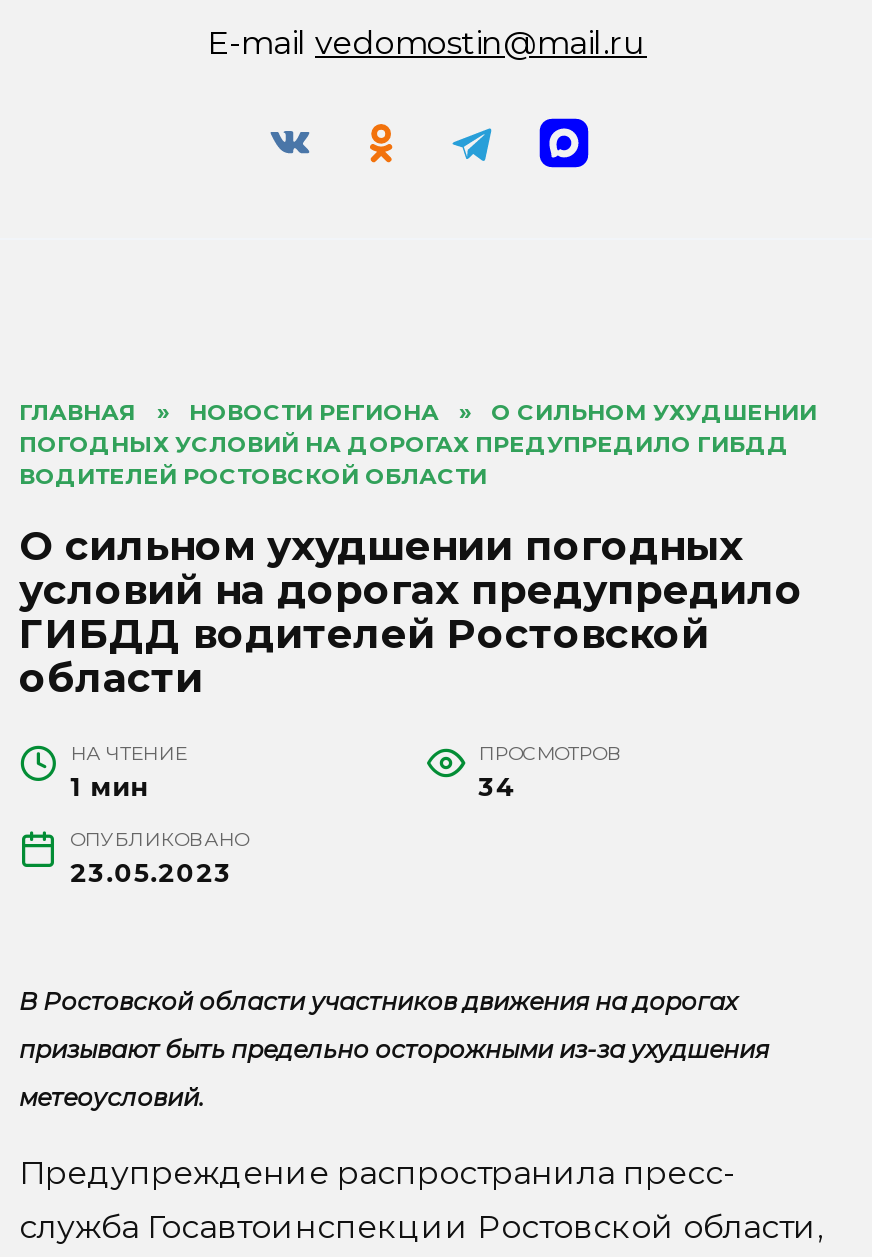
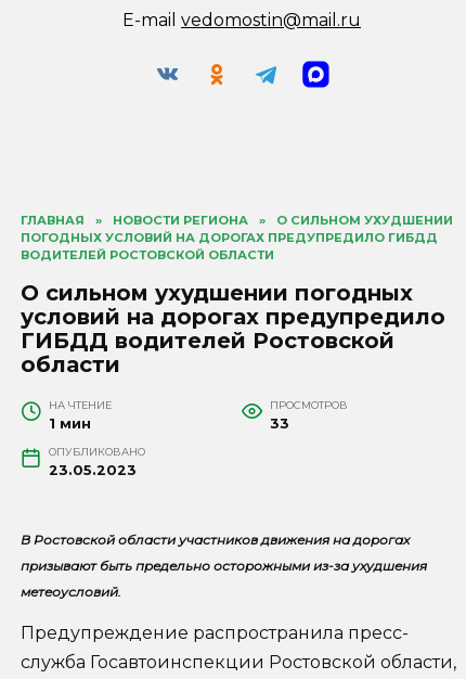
[478,771,516,801] 34 -> [269,415,289,431] 33

